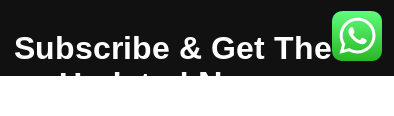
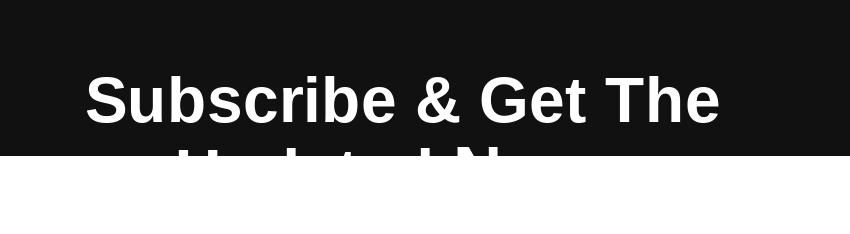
[331,10,383,62] [image] -> none

